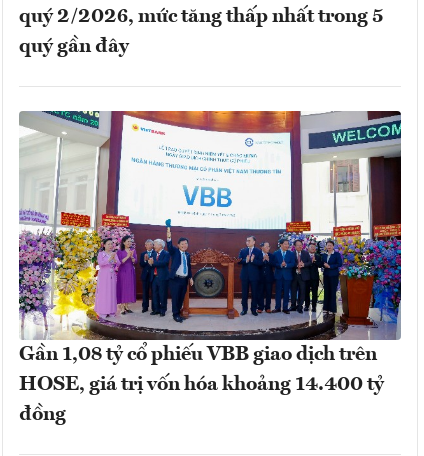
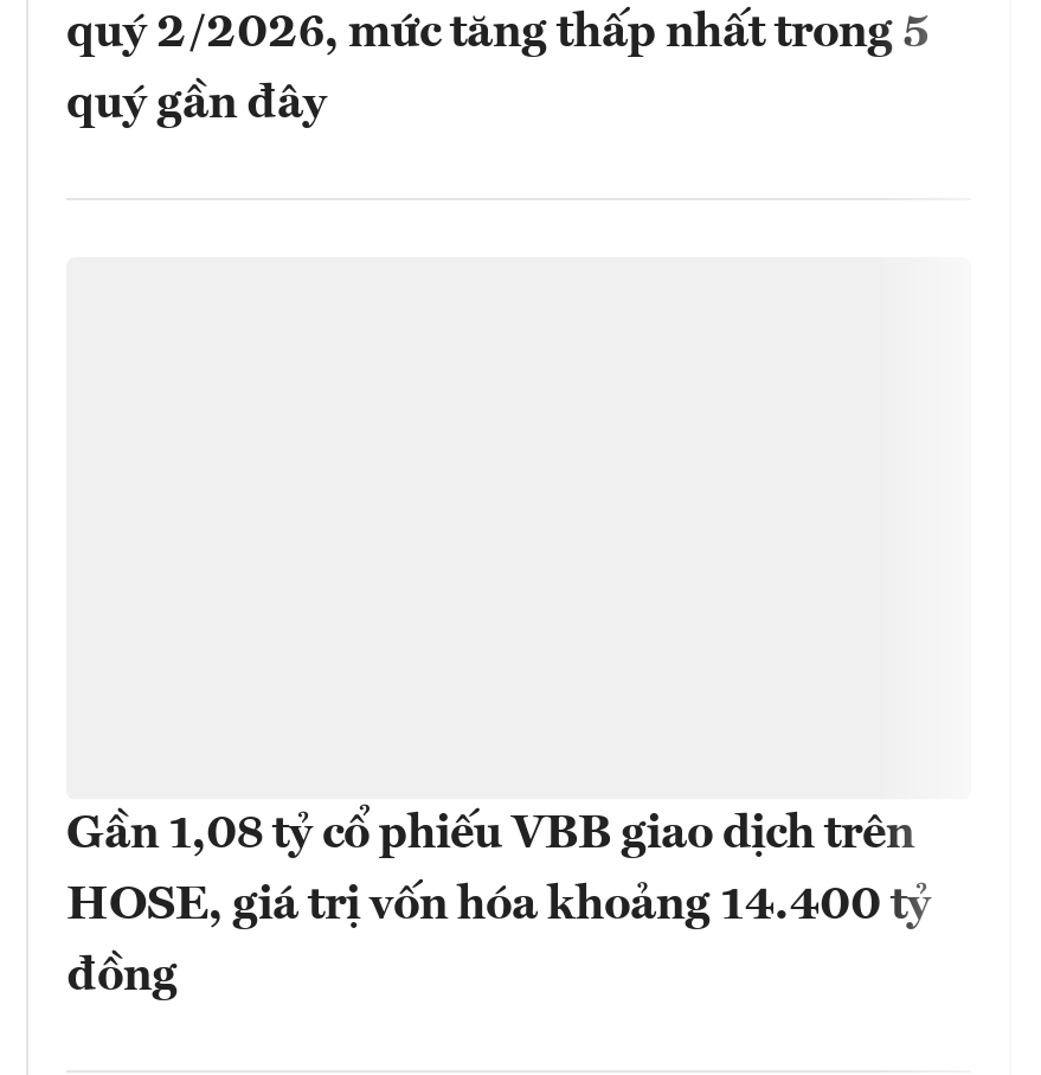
[18,110,402,341] [image] -> none

